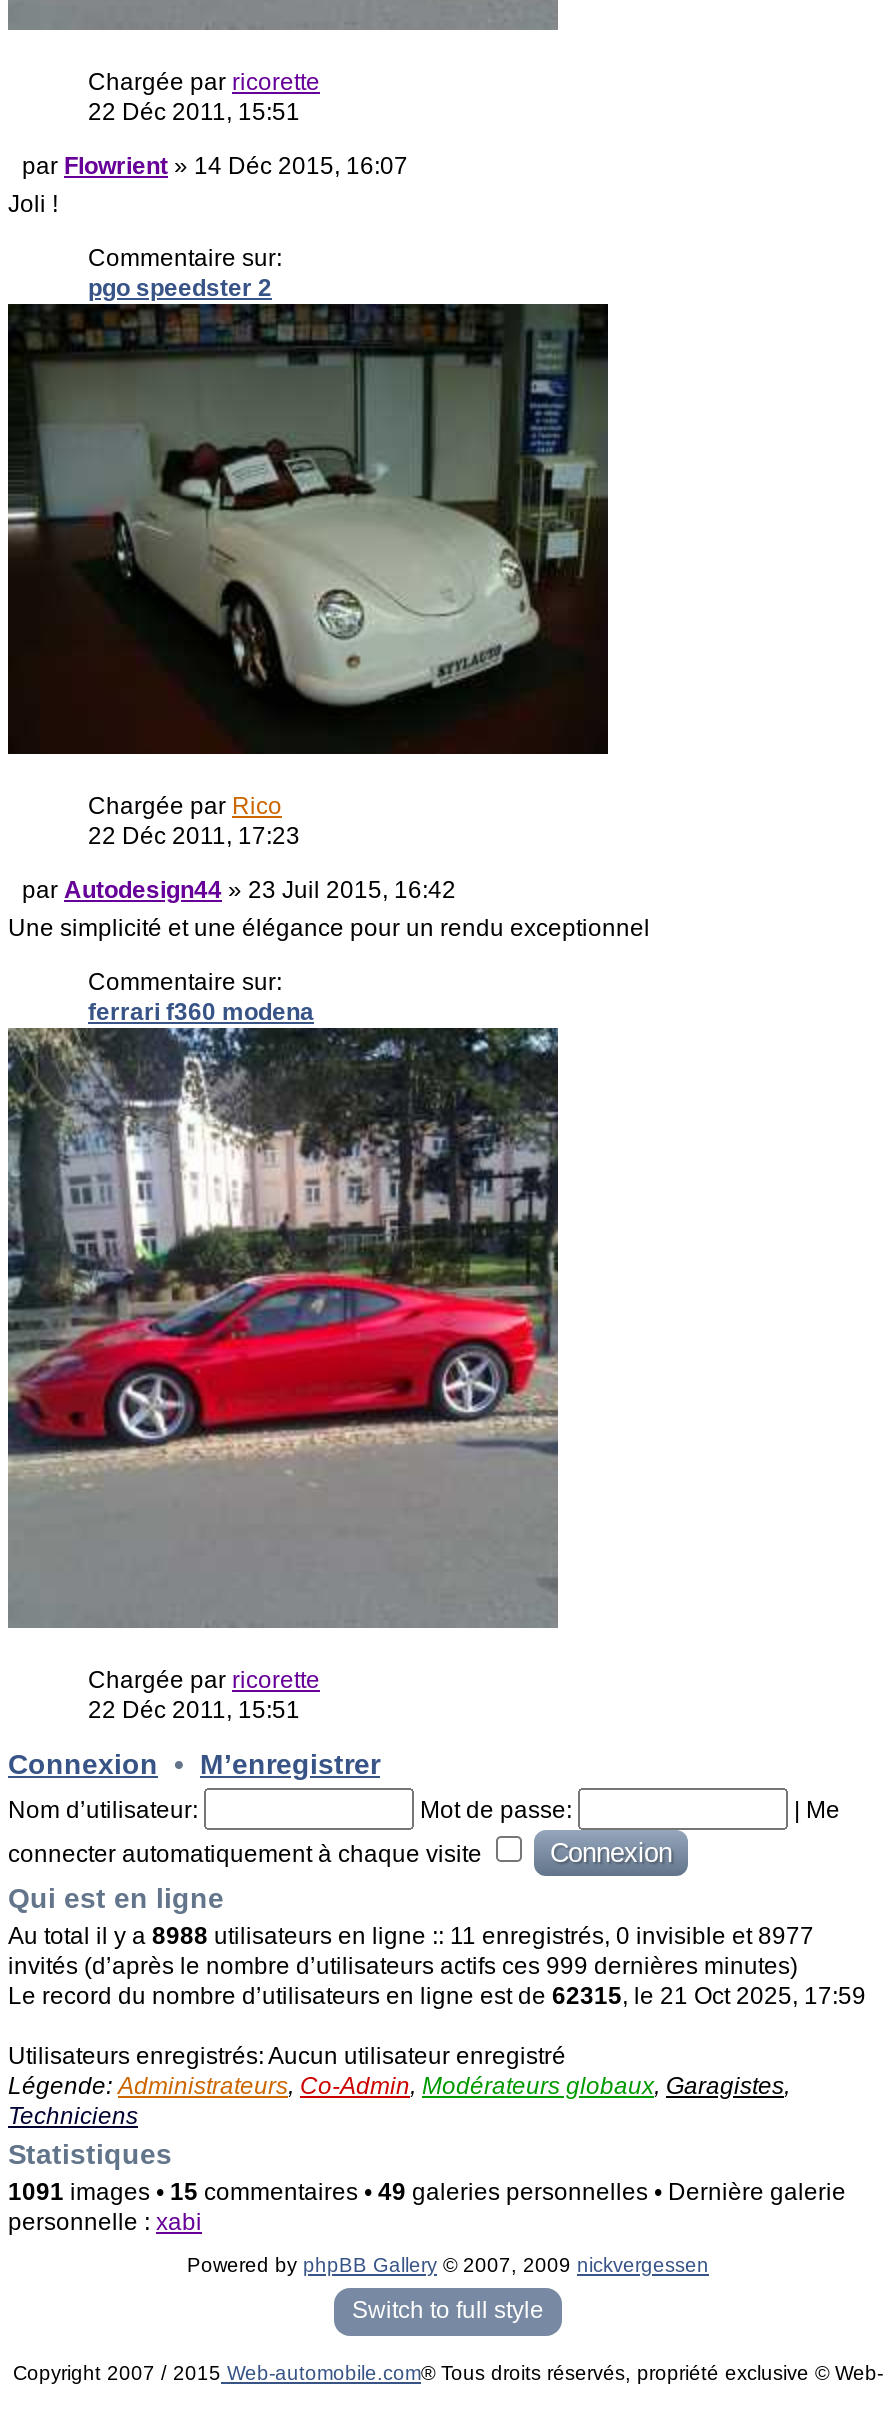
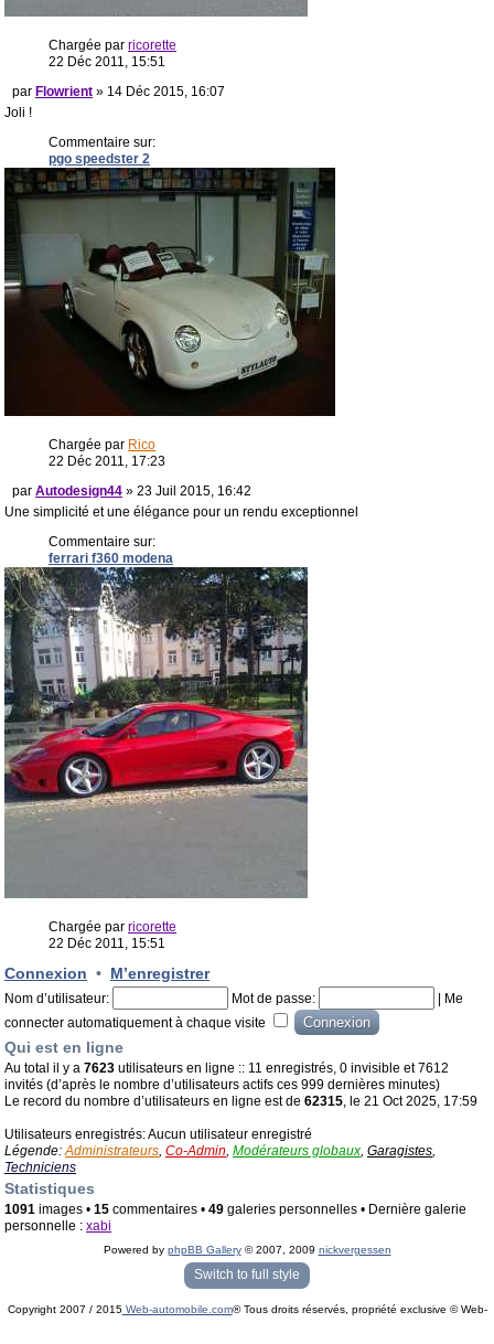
[8,1922,814,1950] Au total il y a 8988 utilisateurs en ligne :: 11 enregistrés, 0 invisible et 8977 -> [4,1060,449,1076] Au total il y a 7623 utilisateurs en ligne :: 11 enregistrés, 0 invisible et 7612

